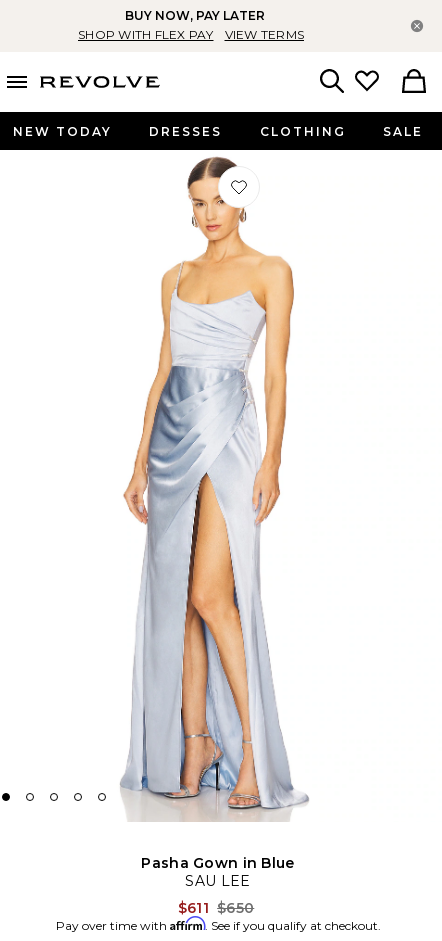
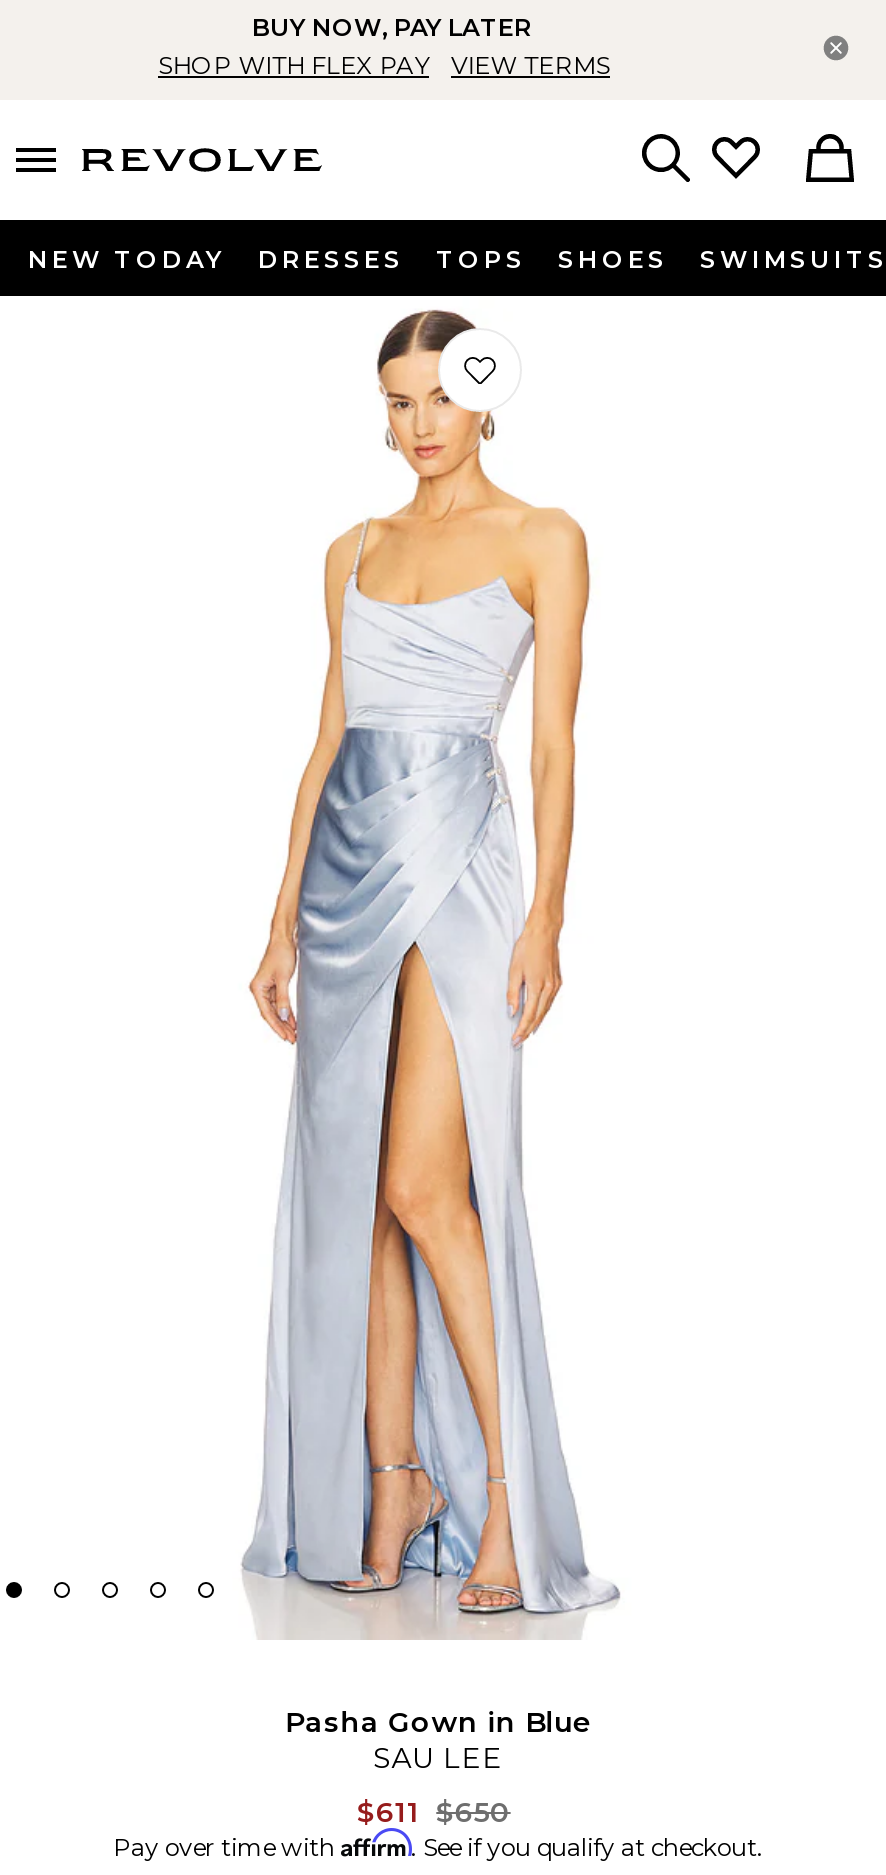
[260,124,423,139] CLOTHING | SALE -> [436,244,886,274] TOPS | SHOES | SWIMSUITS

